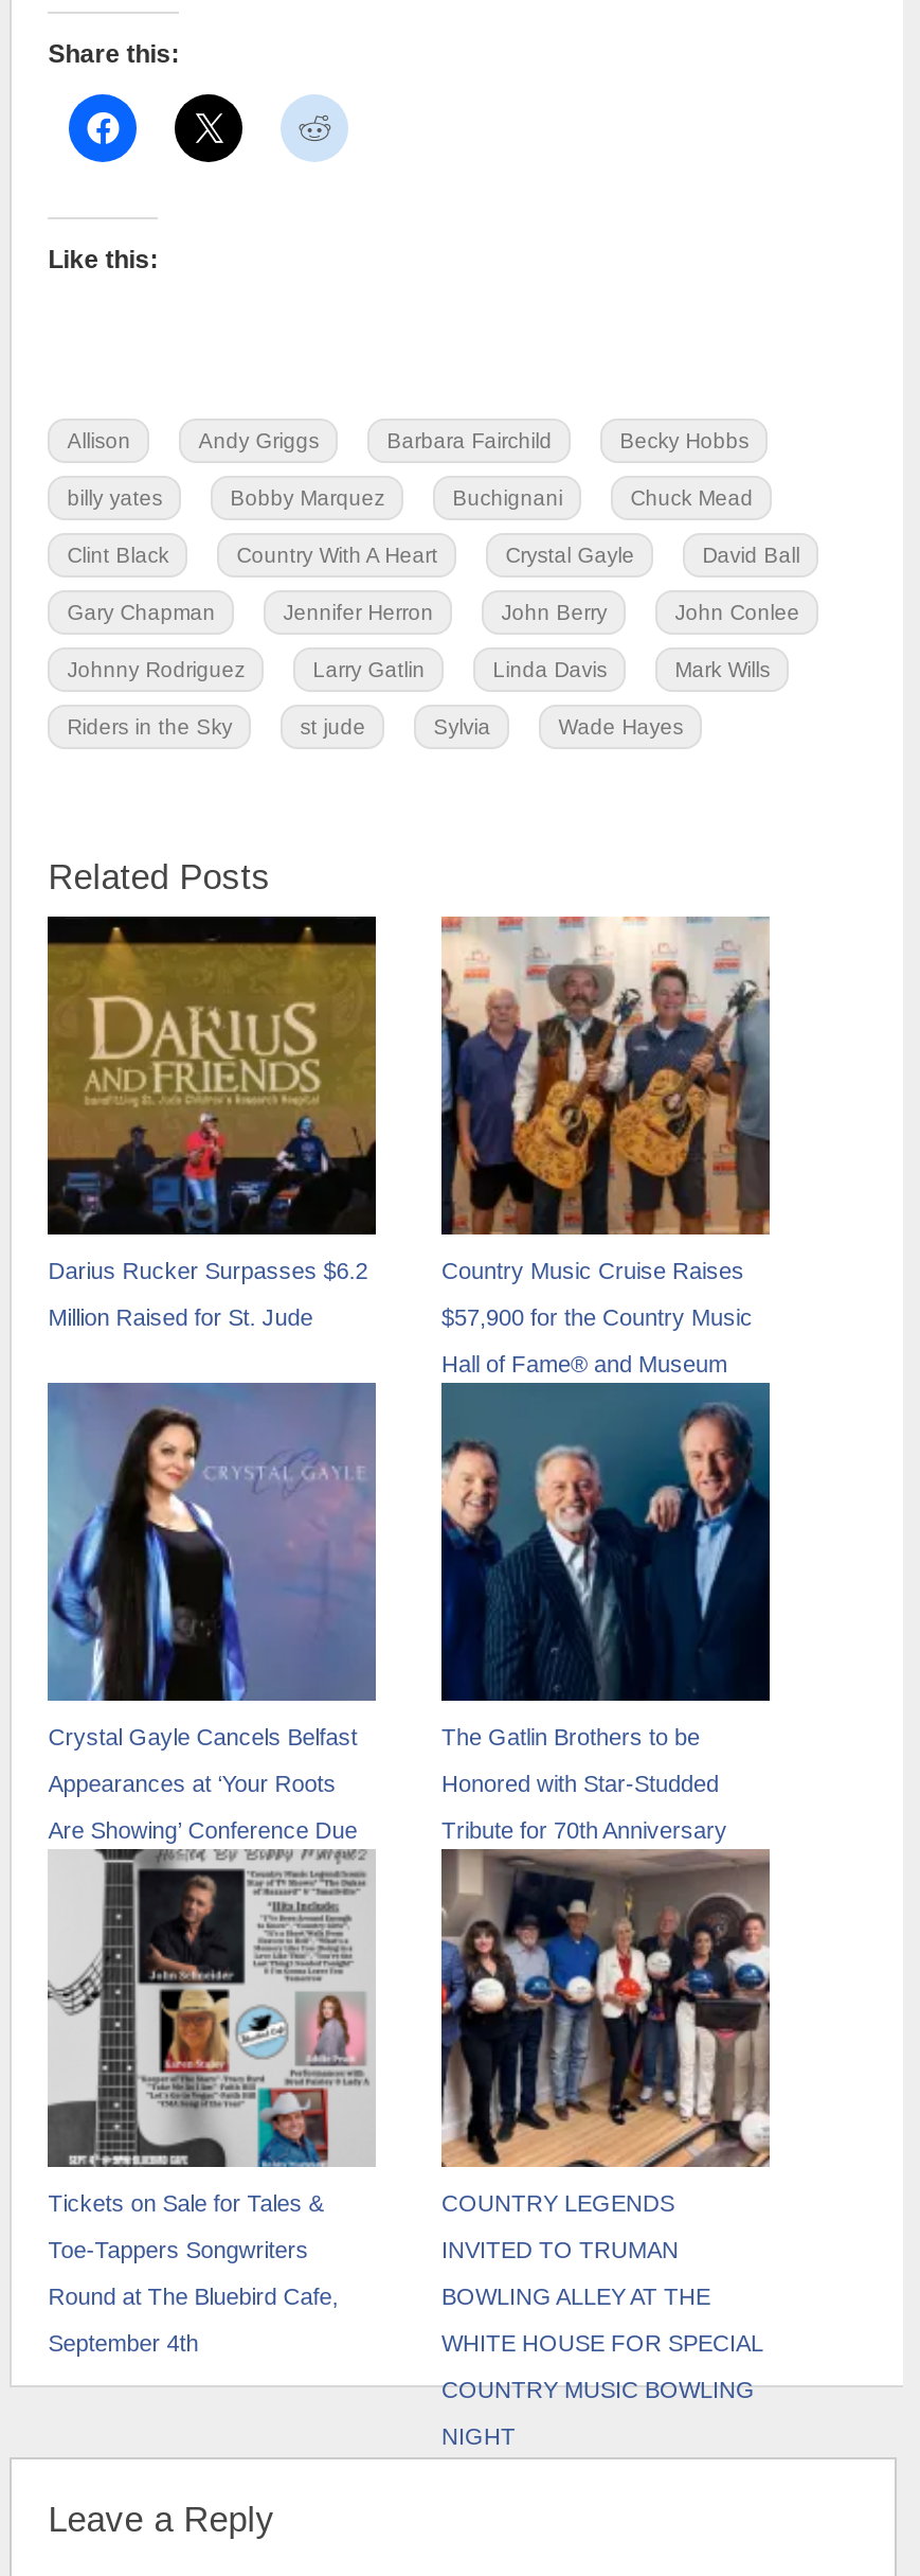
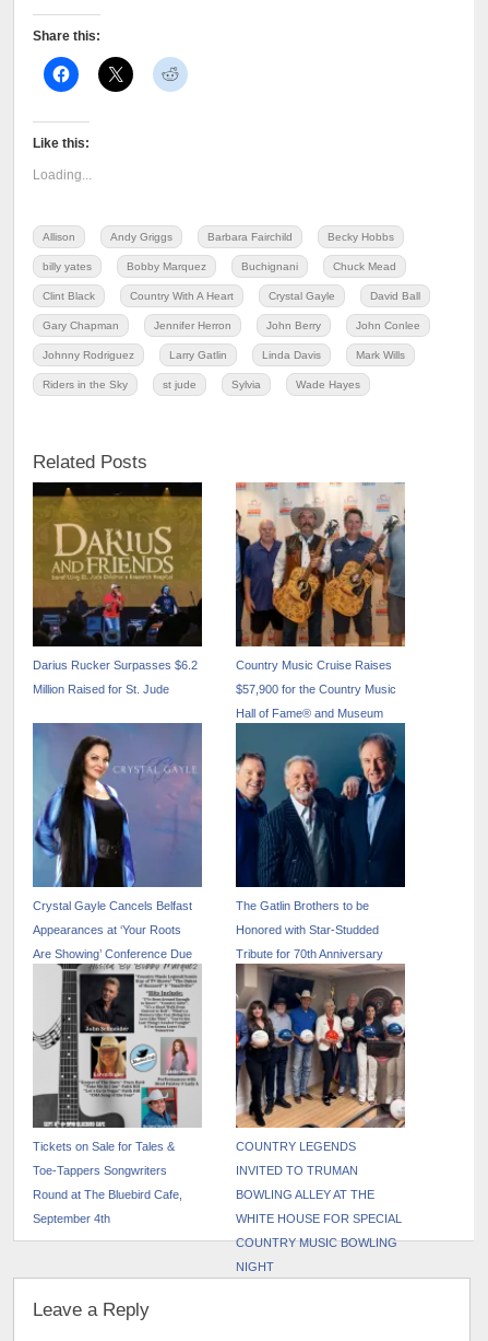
none -> [33,167,92,183] Loading...

